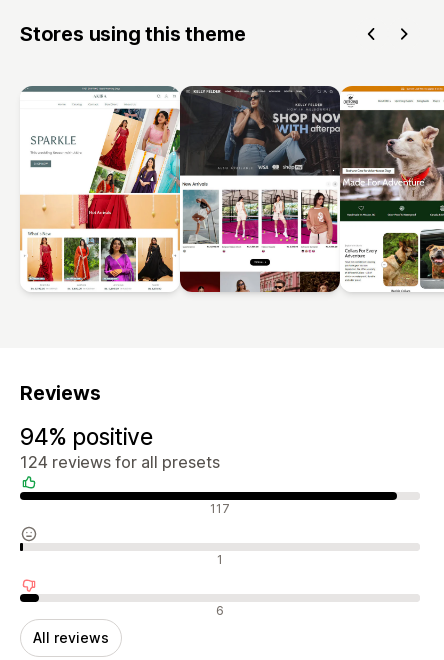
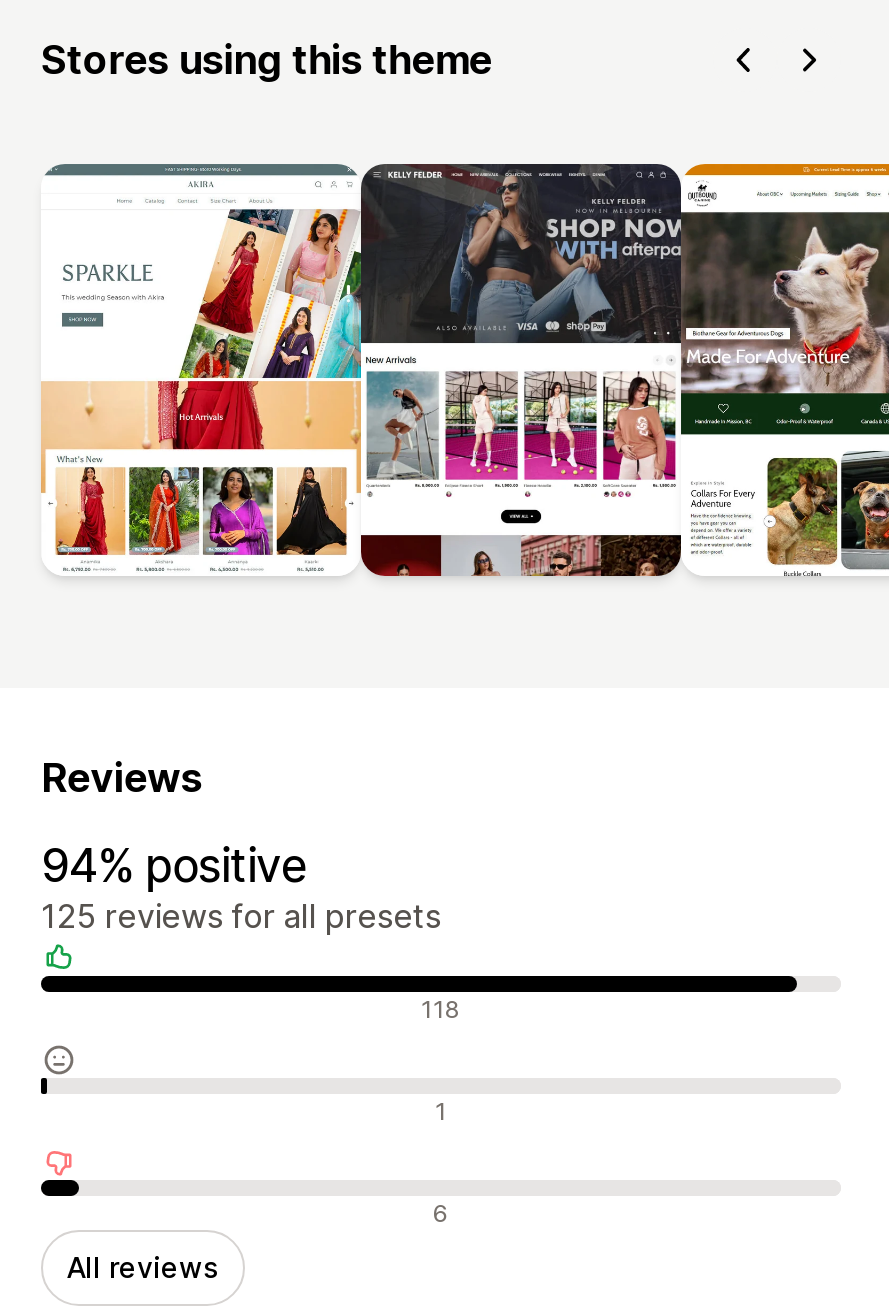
[20,452,220,472] 124 reviews for all presets -> [41,896,441,936] 125 reviews for all presets
[210,501,230,516] 117 -> [421,994,461,1024] 118

